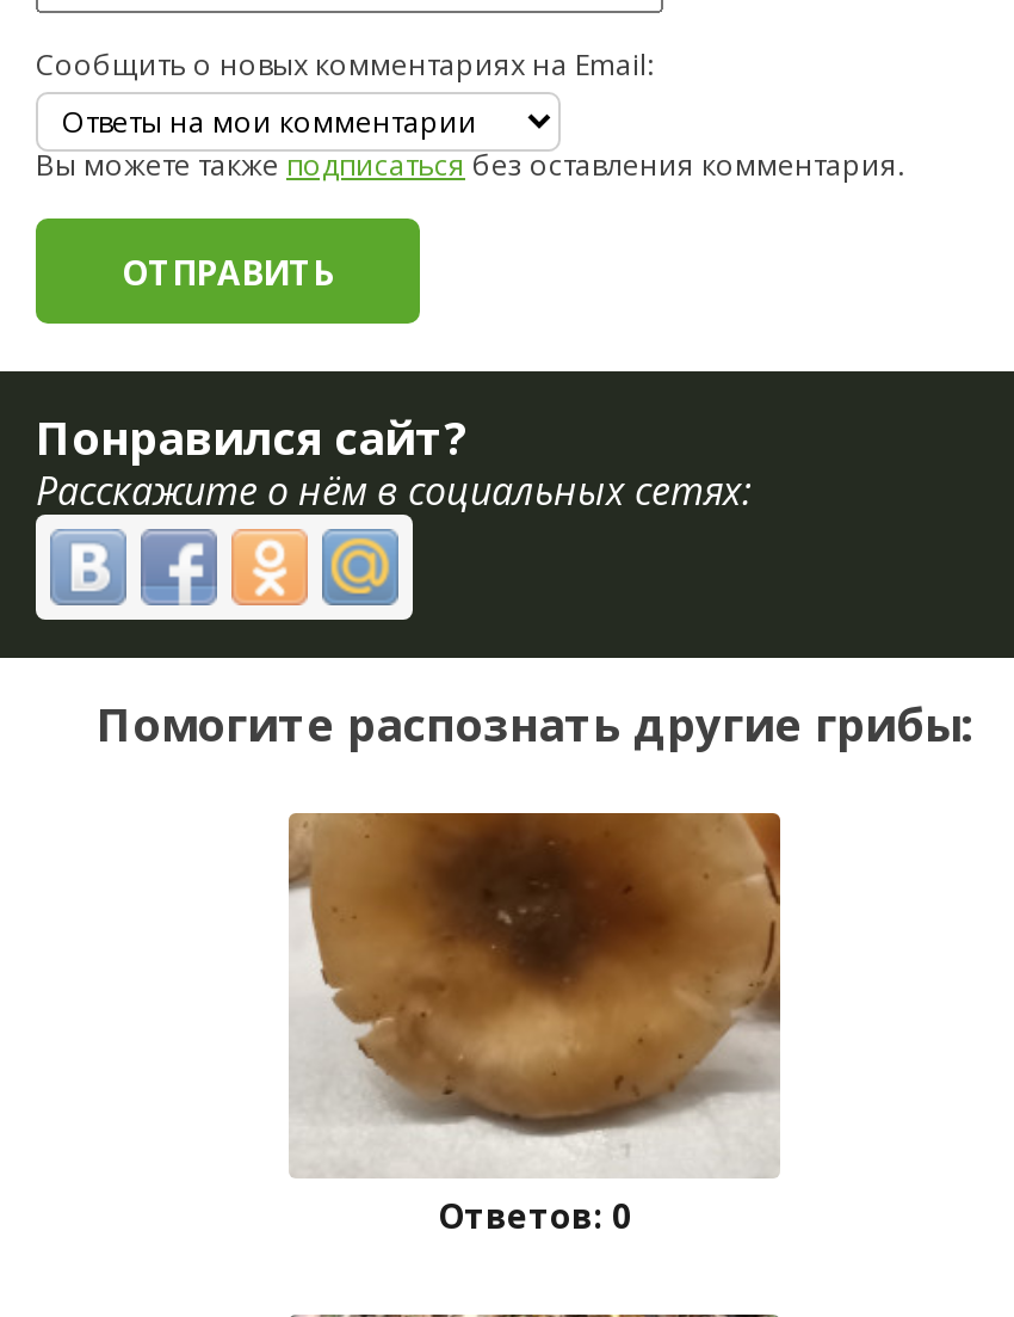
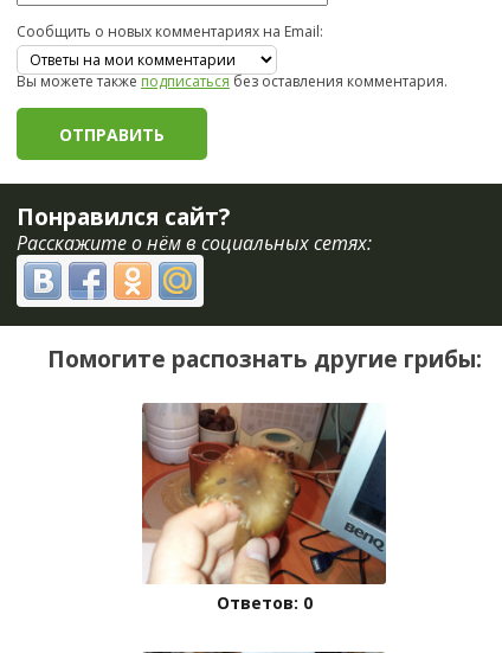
[289,811,783,1178] [image] -> [141,402,387,585] [image]

